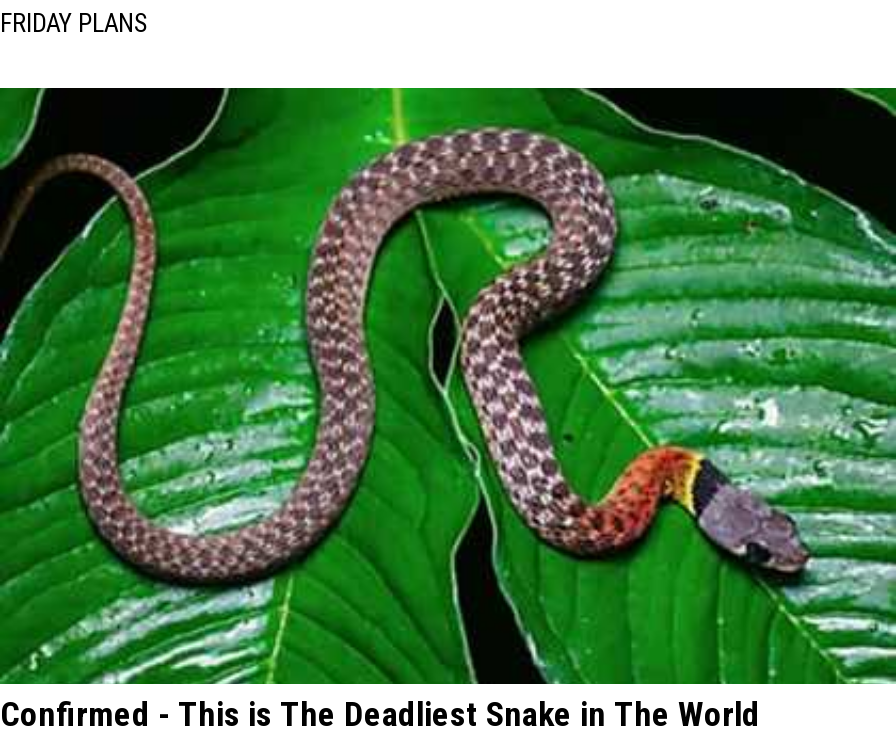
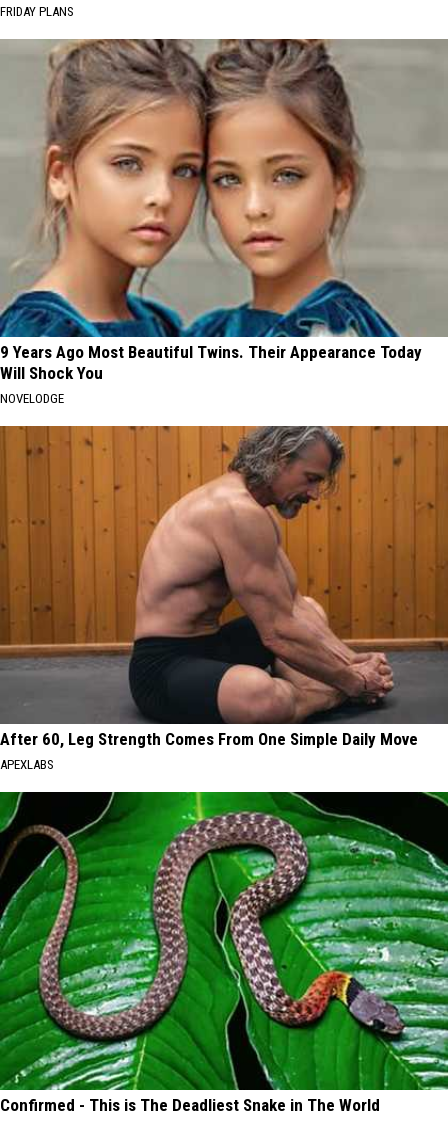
none -> [0,38,445,406] [image] | 9 Years Ago Most Beautiful Twins. Their Appearance Today | Will Shock You | NOVELODGE
none -> [0,425,445,772] [image] | After 60, Leg Strength Comes From One Simple Daily Move | APEXLABS

